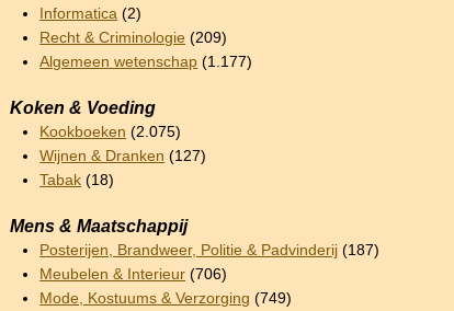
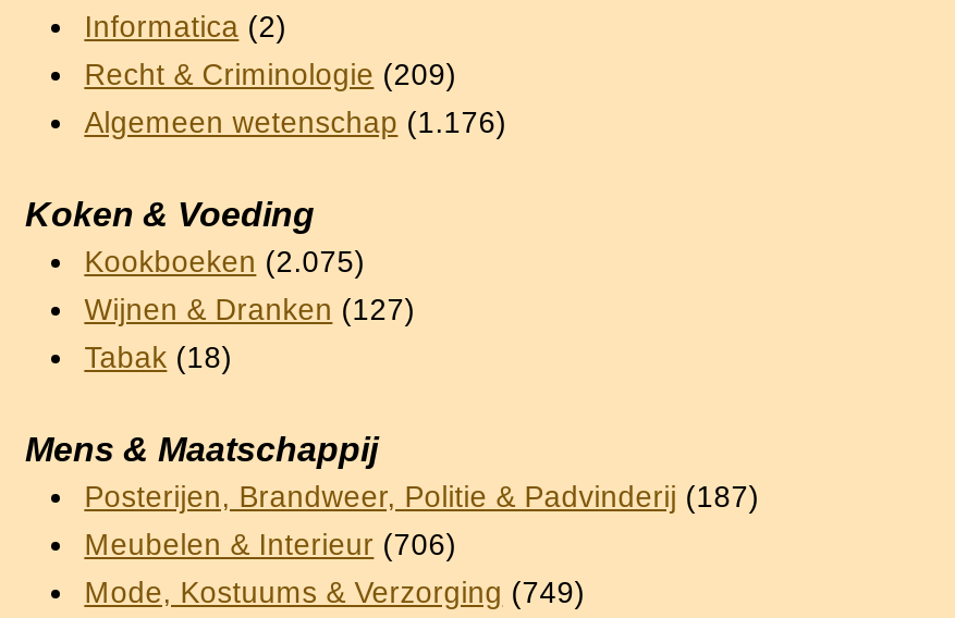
[40,53,252,70] Algemeen wetenschap (1.177) -> [84,106,507,139] Algemeen wetenschap (1.176)

